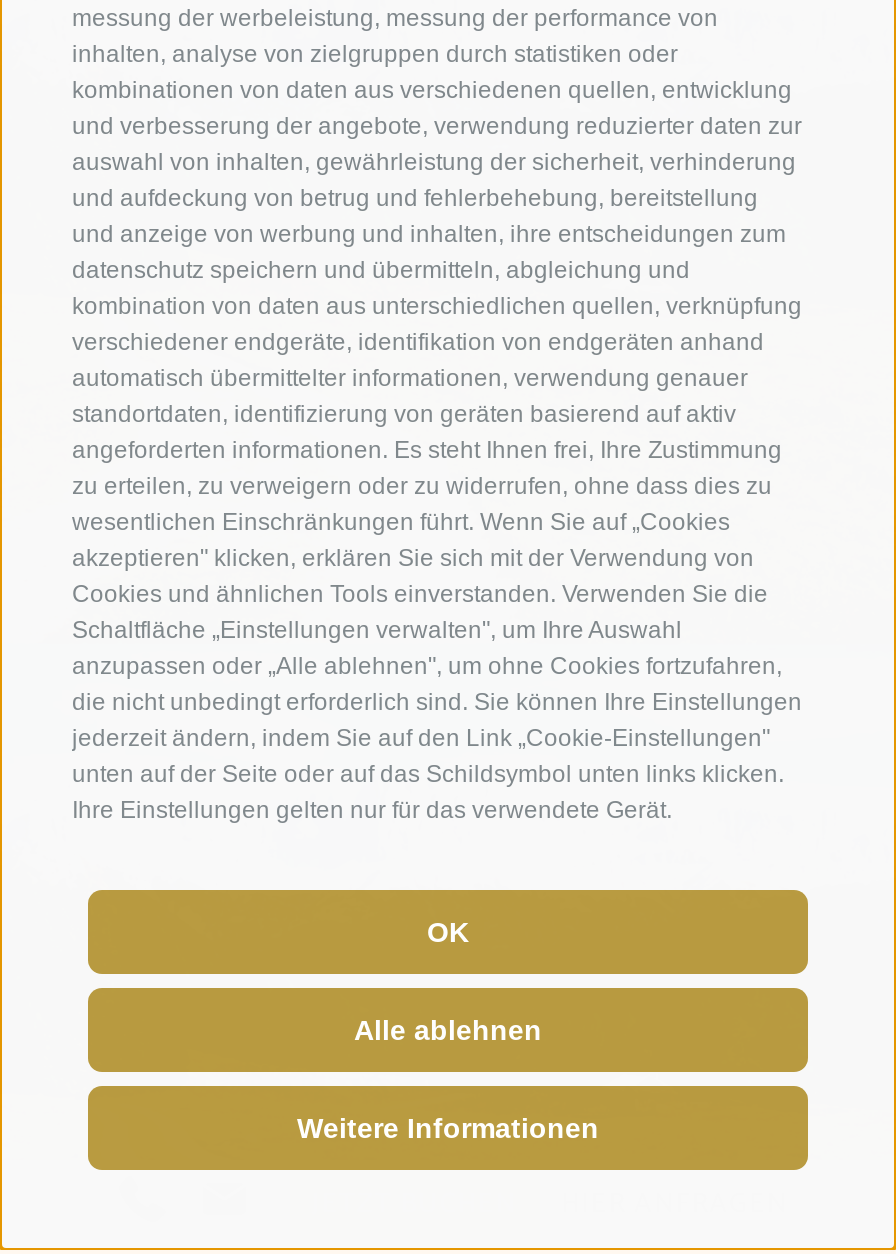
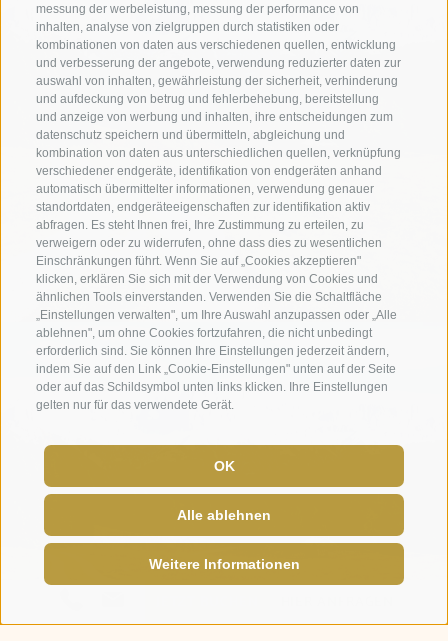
[72,401,802,825] standortdaten, identifizierung von geräten basierend auf aktiv | angeforderten informationen. Es steht Ihnen frei, Ihre Zustimmung | zu erteilen, zu verweigern oder zu widerrufen, ohne dass dies zu | wesentlichen Einschränkungen führt. Wenn Sie auf „Cookies | akzeptieren" klicken, erklären Sie sich mit der Verwendung von | Cookies und ähnlichen Tools einverstanden. Verwenden Sie die | Schaltfläche „Einstellungen verwalten", um Ihre Auswahl | anzupassen oder „Alle ablehnen", um ohne Cookies fortzufahren, | die nicht unbedingt erforderlich sind. Sie können Ihre Einstellungen | jederzeit ändern, indem Sie auf den Link „Cookie-Einstellungen" | unten auf der Seite oder auf das Schildsymbol unten links klicken. | Ihre Einstellungen gelten nur für das verwendete Gerät. -> [36,200,397,412] standortdaten, endgeräteeigenschaften zur identifikation aktiv | abfragen. Es steht Ihnen frei, Ihre Zustimmung zu erteilen, zu | verweigern oder zu widerrufen, ohne dass dies zu wesentlichen | Einschränkungen führt. Wenn Sie auf „Cookies akzeptieren" | klicken, erklären Sie sich mit der Verwendung von Cookies und | ähnlichen Tools einverstanden. Verwenden Sie die Schaltfläche | „Einstellungen verwalten", um Ihre Auswahl anzupassen oder „Alle | ablehnen", um ohne Cookies fortzufahren, die nicht unbedingt | erforderlich sind. Sie können Ihre Einstellungen jederzeit ändern, | indem Sie auf den Link „Cookie-Einstellungen" unten auf der Seite | oder auf das Schildsymbol unten links klicken. Ihre Einstellungen | gelten nur für das verwendete Gerät.

